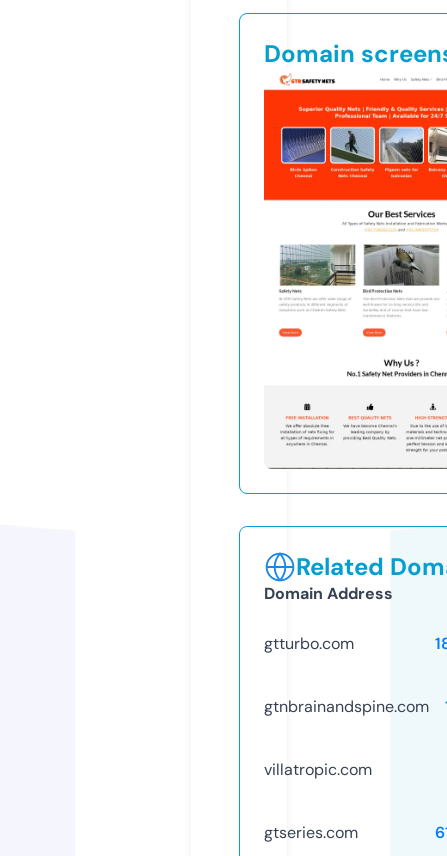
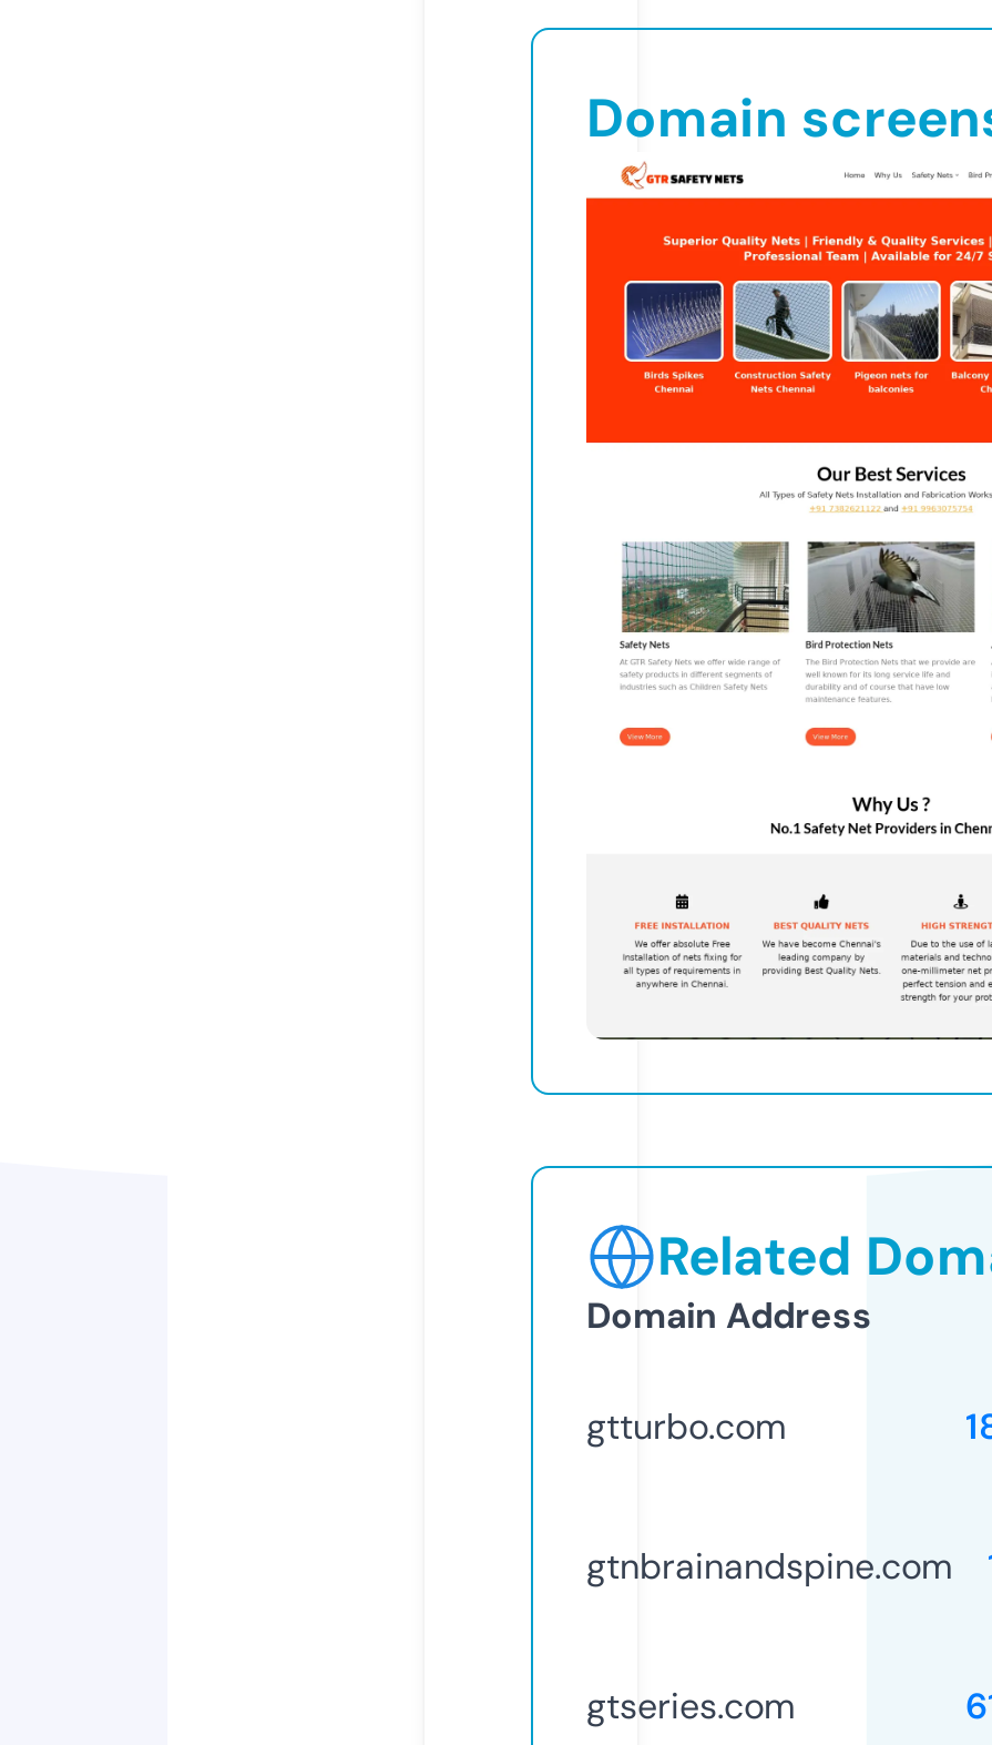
[264,759,372,780] villatropic.com -> none

